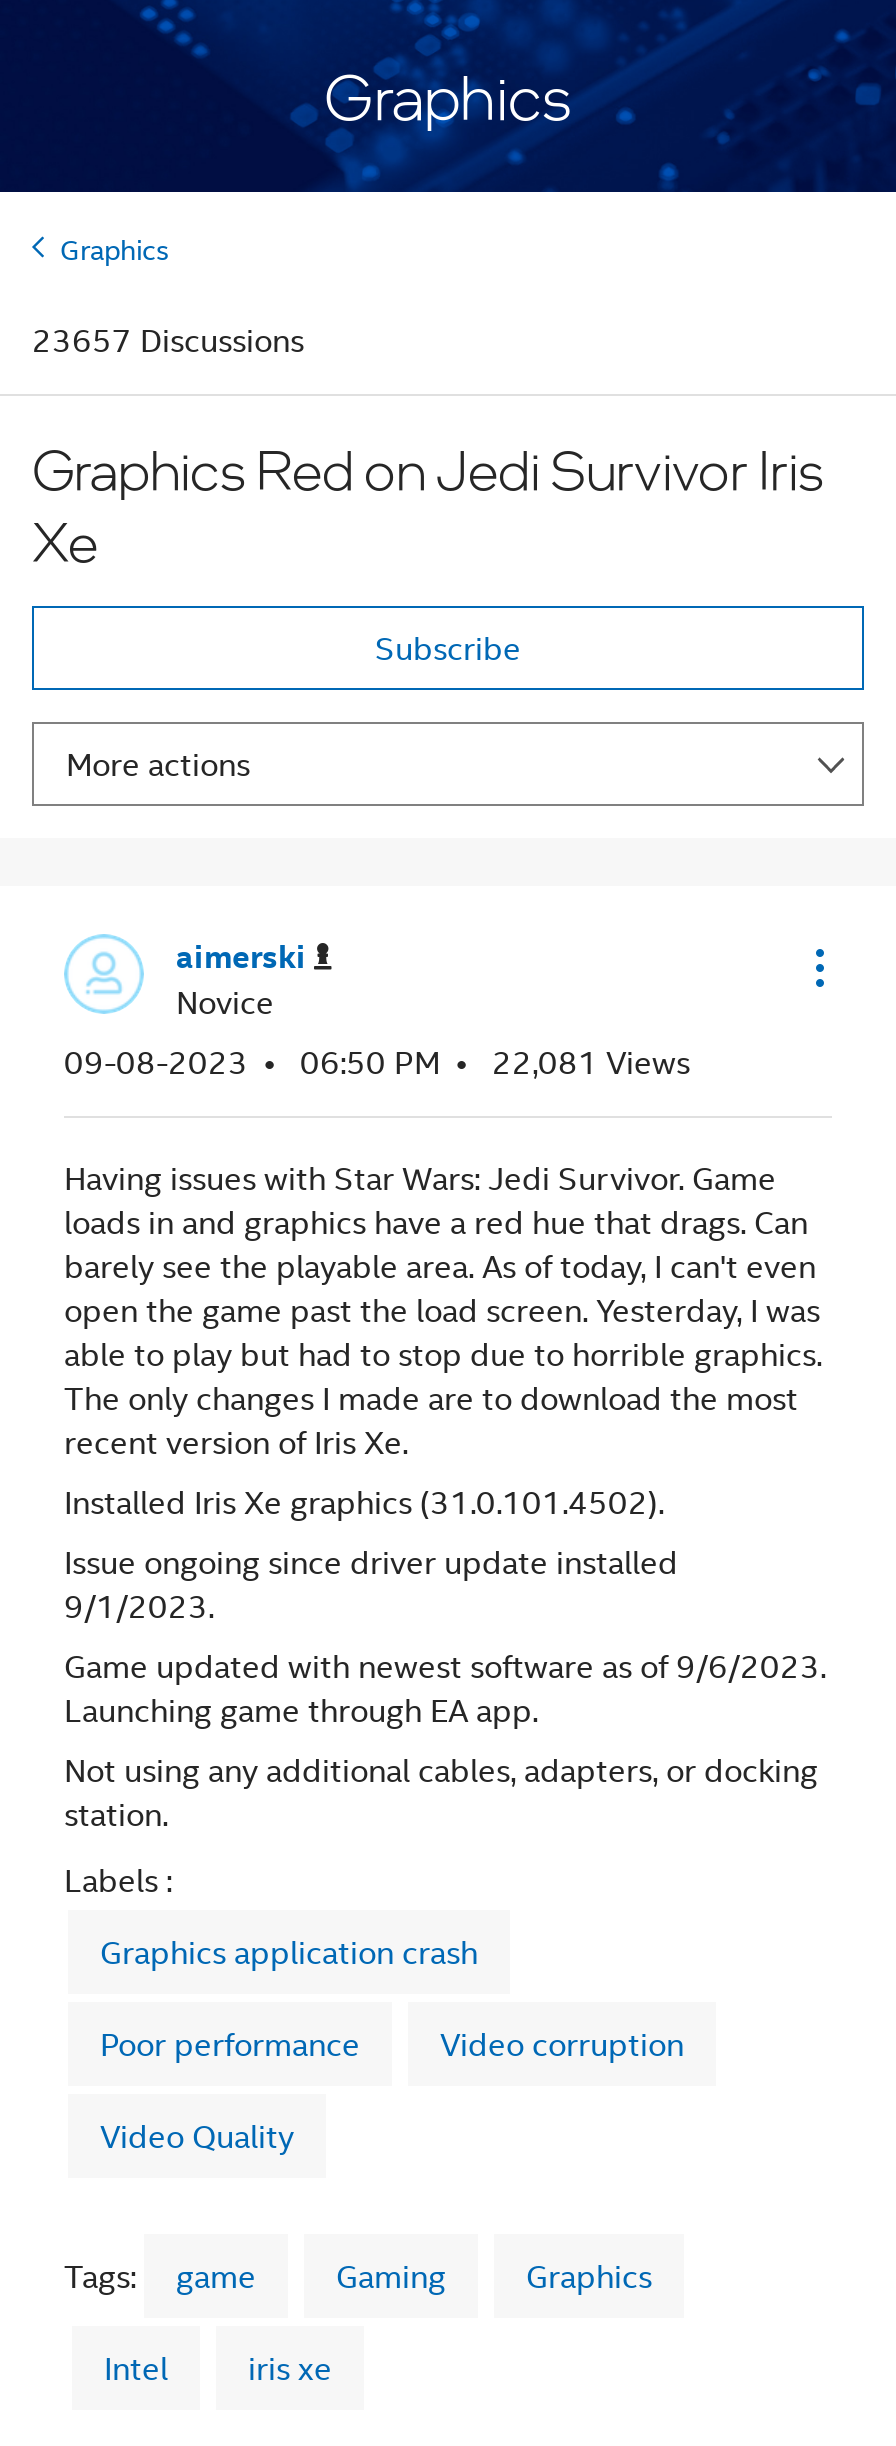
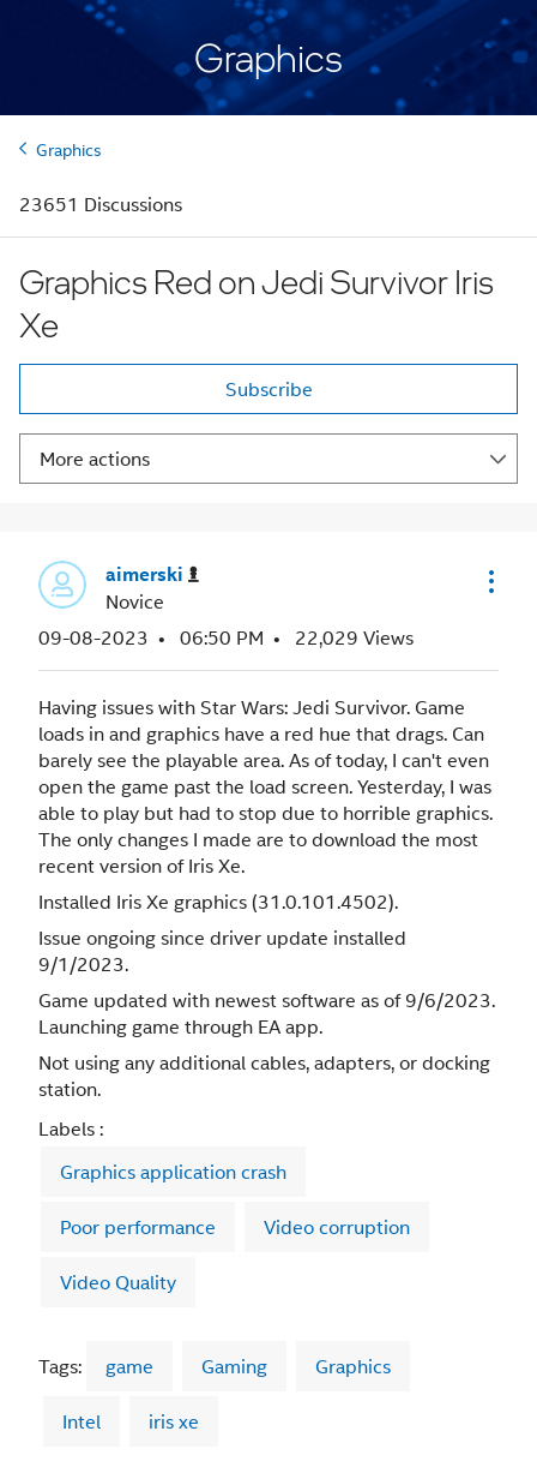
[32,316,304,362] 23657 Discussions -> [19,190,182,217] 23651 Discussions
[64,1038,690,1084] 09-08-2023 06:50 PM 22,081 Views -> [38,623,414,651] 09-08-2023 06:50 PM 22,029 Views

